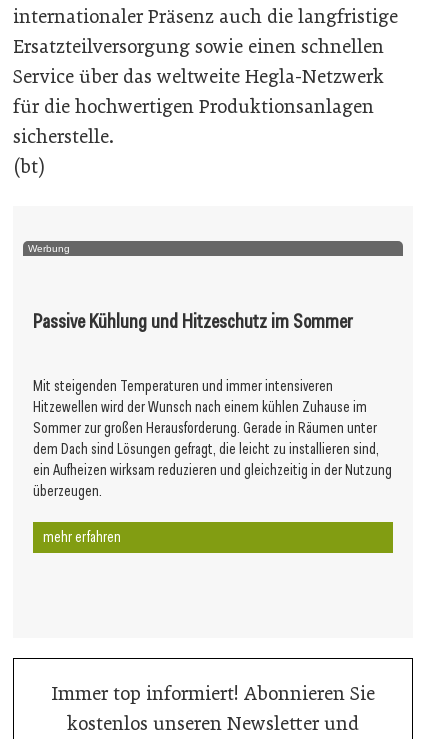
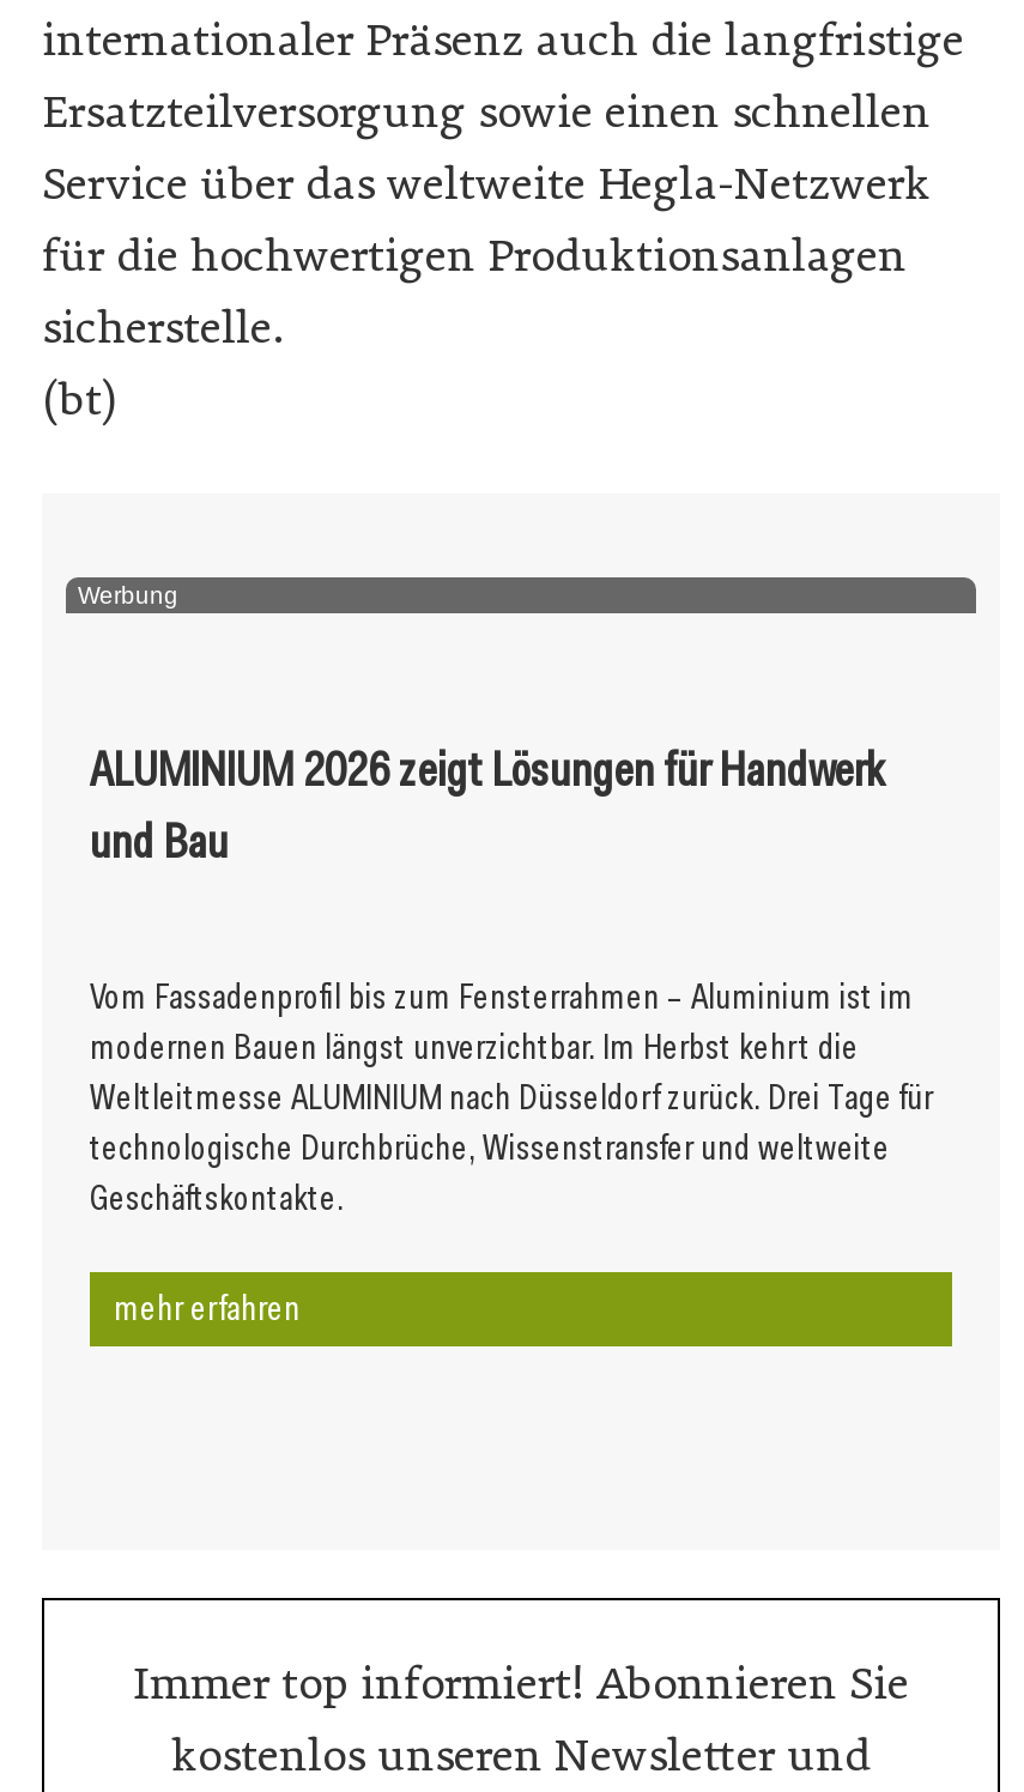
[33,308,352,334] Passive Kühlung und Hitzeschutz im Sommer -> [90,738,885,872] ALUMINIUM 2026 zeigt Lösungen für Handwerk | und Bau
[33,376,392,501] Mit steigenden Temperaturen und immer intensiveren | Hitzewellen wird der Wunsch nach einem kühlen Zuhause im | Sommer zur großen Herausforderung. Gerade in Räumen unter | dem Dach sind Lösungen gefragt, die leicht zu installieren sind, | ein Aufheizen wirksam reduzieren und gleichzeitig in der Nutzung | überzeugen. -> [90,973,933,1222] Vom Fassadenprofil bis zum Fensterrahmen – Aluminium ist im | modernen Bauen längst unverzichtbar. Im Herbst kehrt die | Weltleitmesse ALUMINIUM nach Düsseldorf zurück. Drei Tage für | technologische Durchbrüche, Wissenstransfer und weltweite | Geschäftskontakte.

